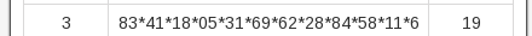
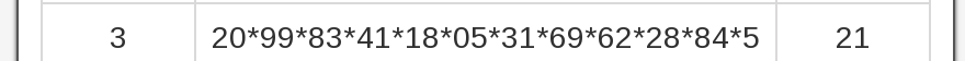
[118,13,419,32] 83*41*18*05*31*69*62*28*84*58*11*6 -> [212,20,760,54] 20*99*83*41*18*05*31*69*62*28*84*5
[461,13,481,32] 19 -> [836,20,871,54] 21

